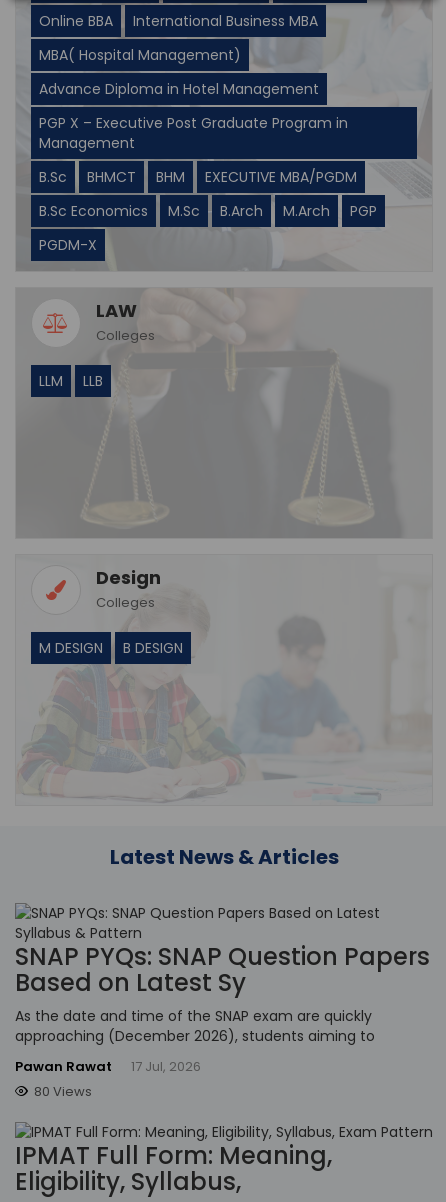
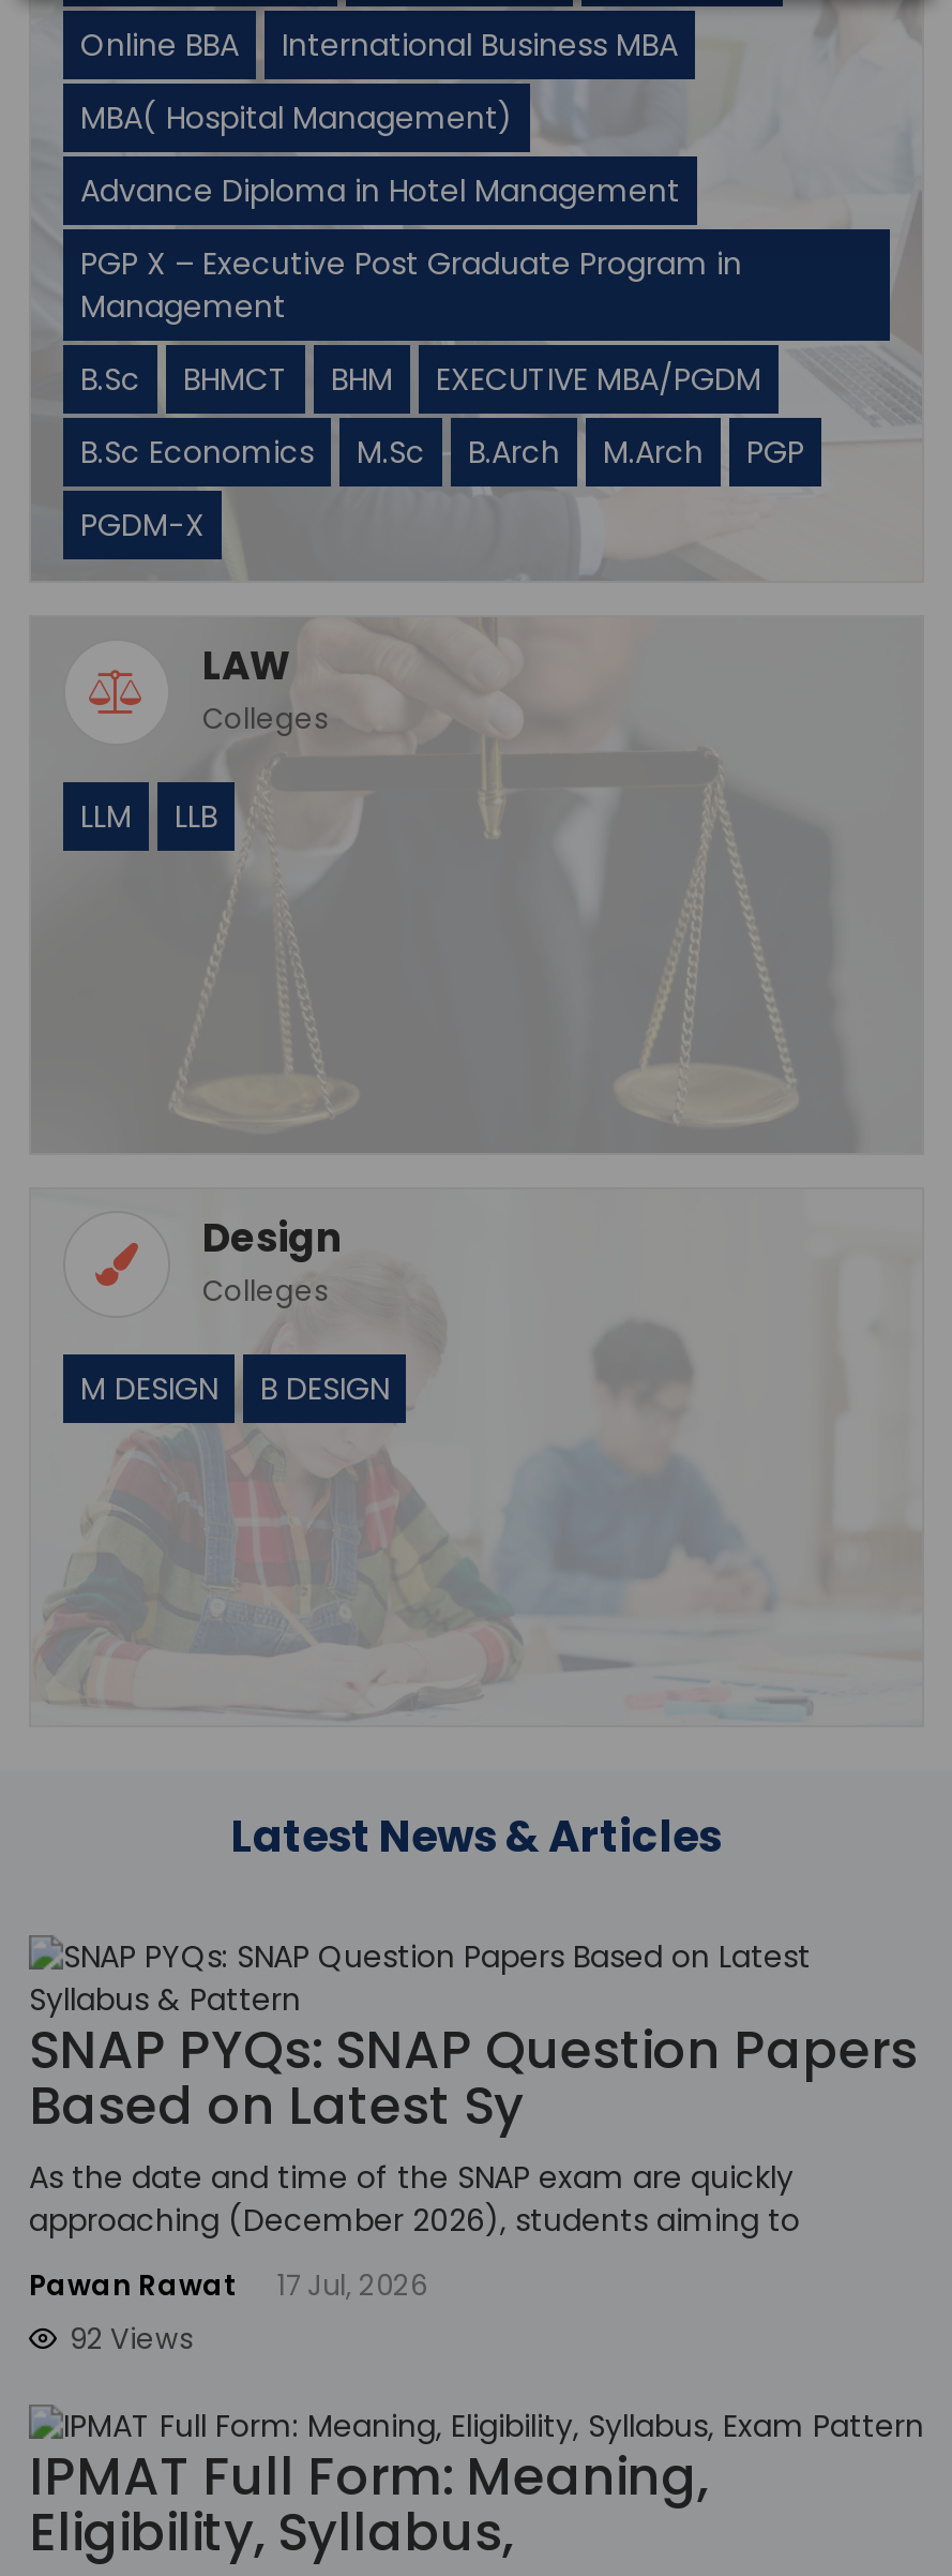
[31,1082,92,1101] 80 Views -> [63,2319,194,2360] 92 Views

